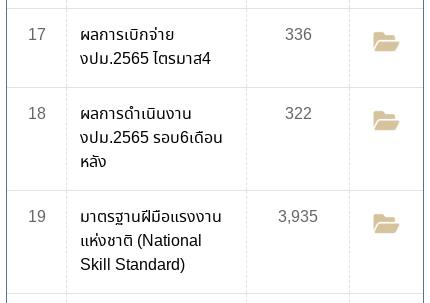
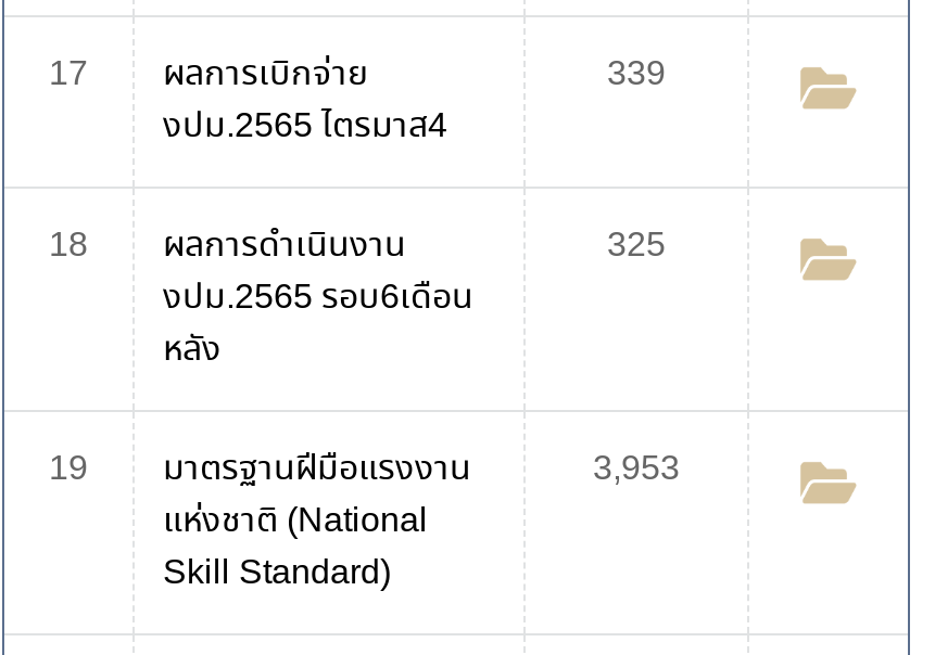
[284,24,311,47] 336 -> [607,50,666,100] 339
[284,103,311,126] 322 -> [607,221,666,271] 325
[278,206,318,229] 3,935 -> [593,445,680,495] 3,953

